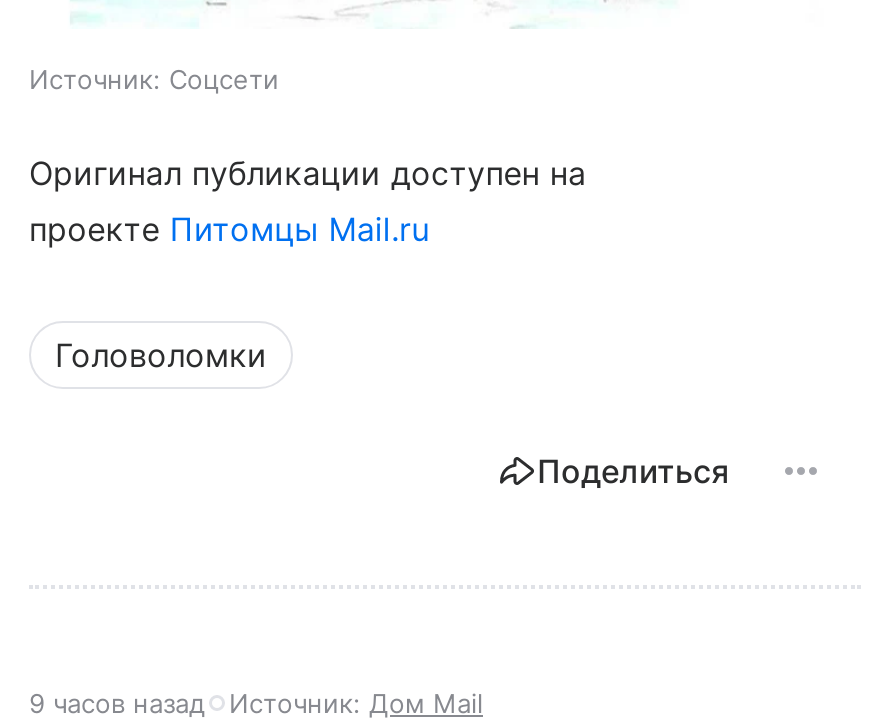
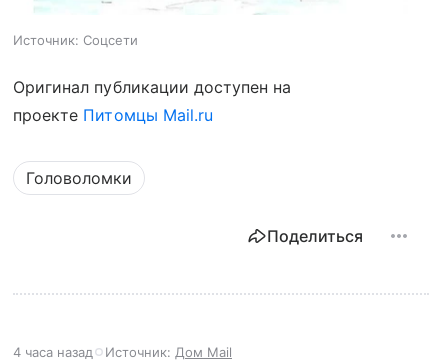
[29,688,483,720] 9 часов назад Источник: Дом Mail -> [13,344,232,360] 4 часа назад Источник: Дом Mail

